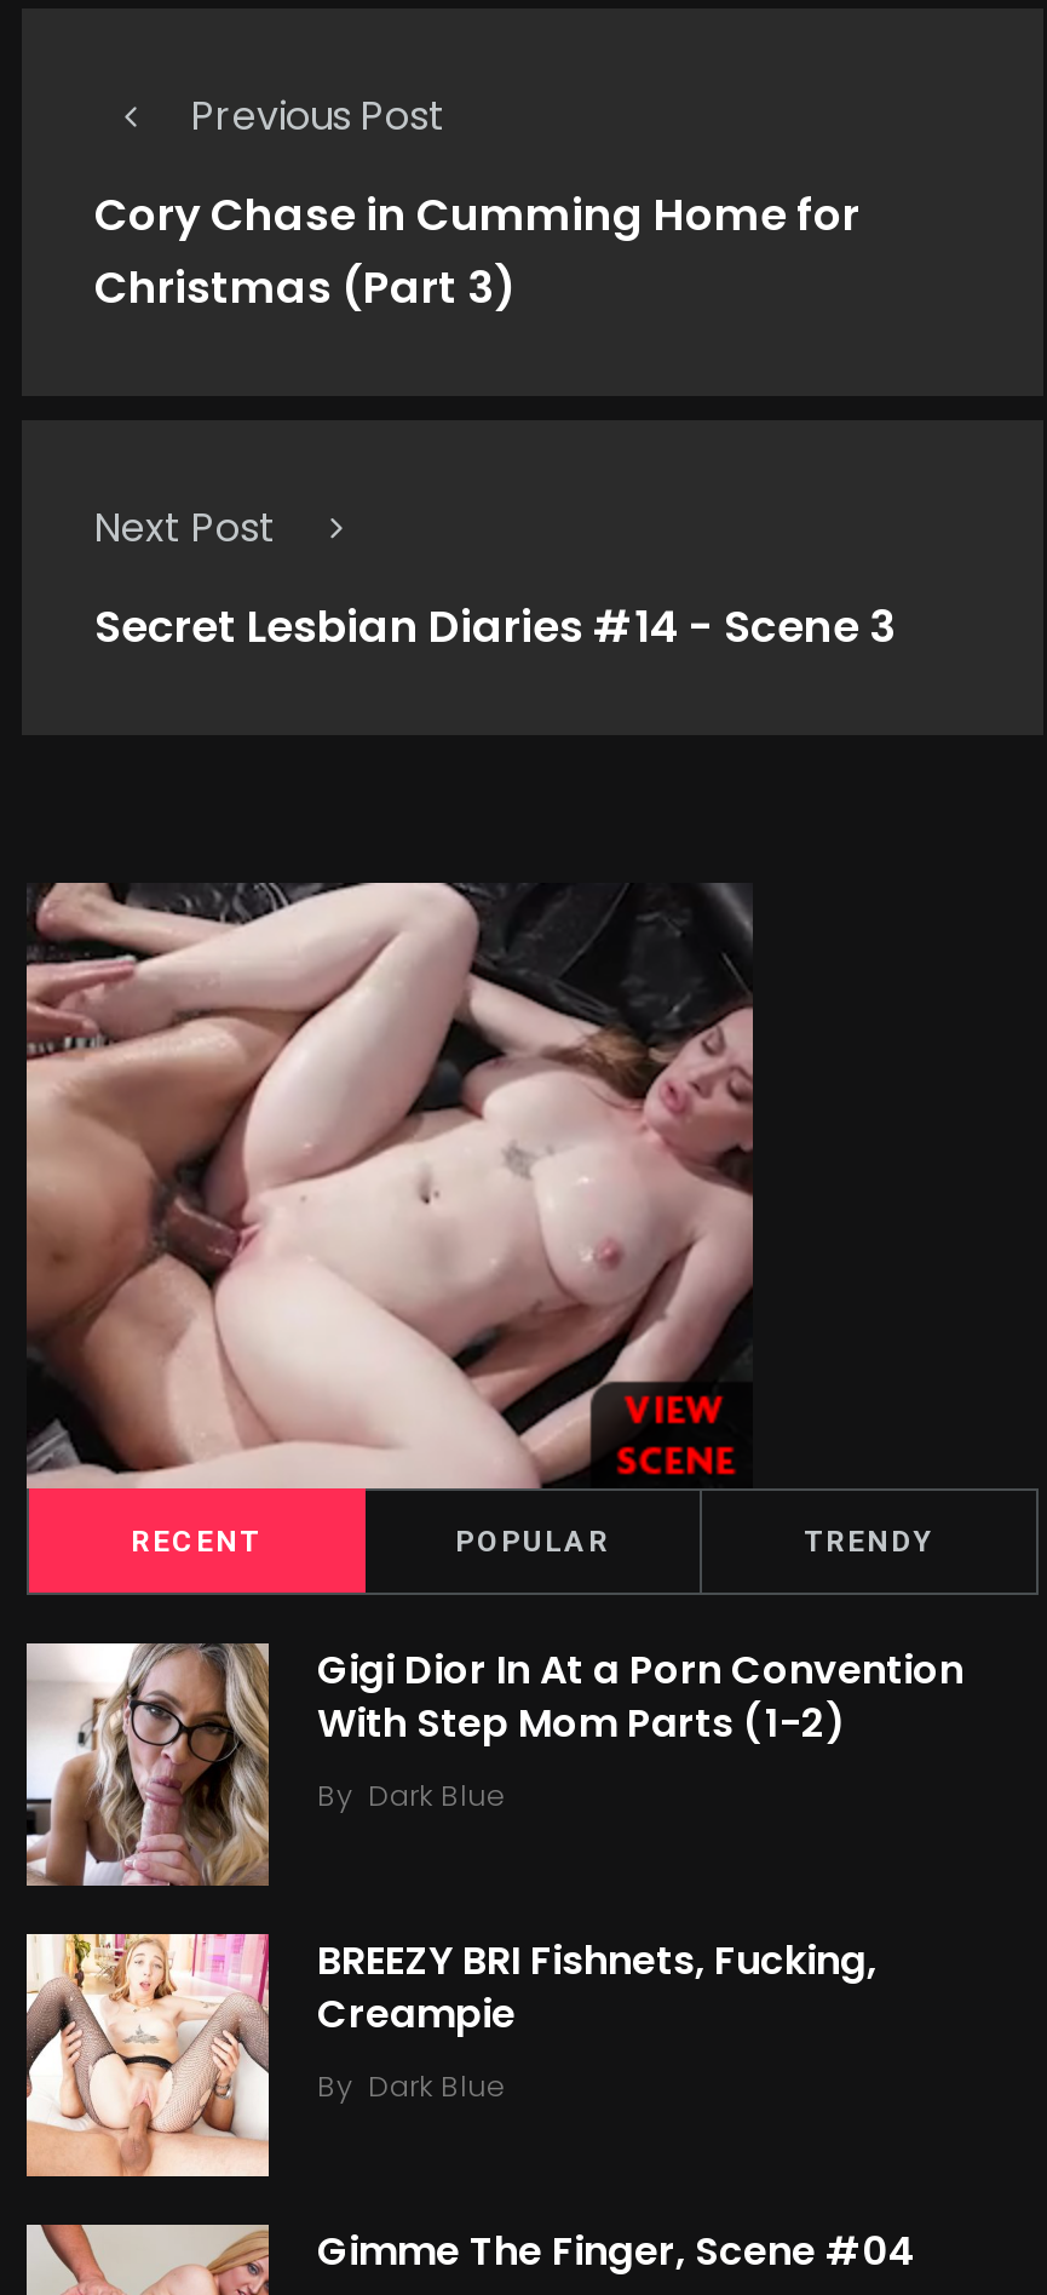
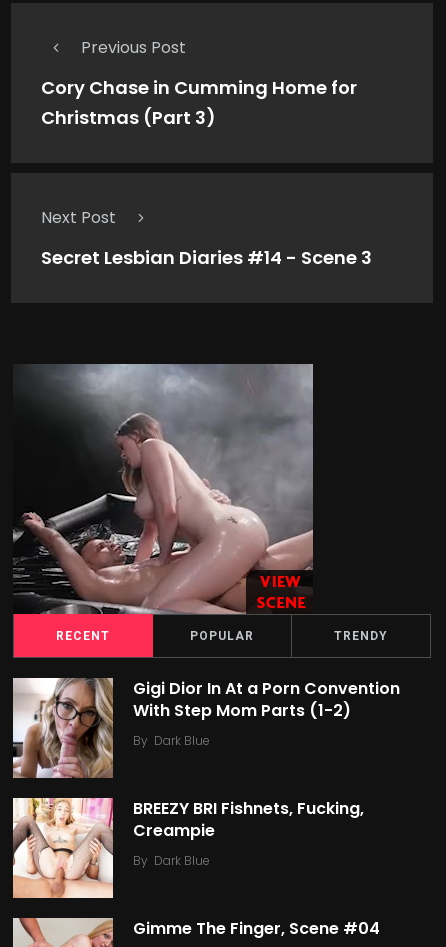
[24,880,753,1491] [image] -> [13,363,314,615] [image]

